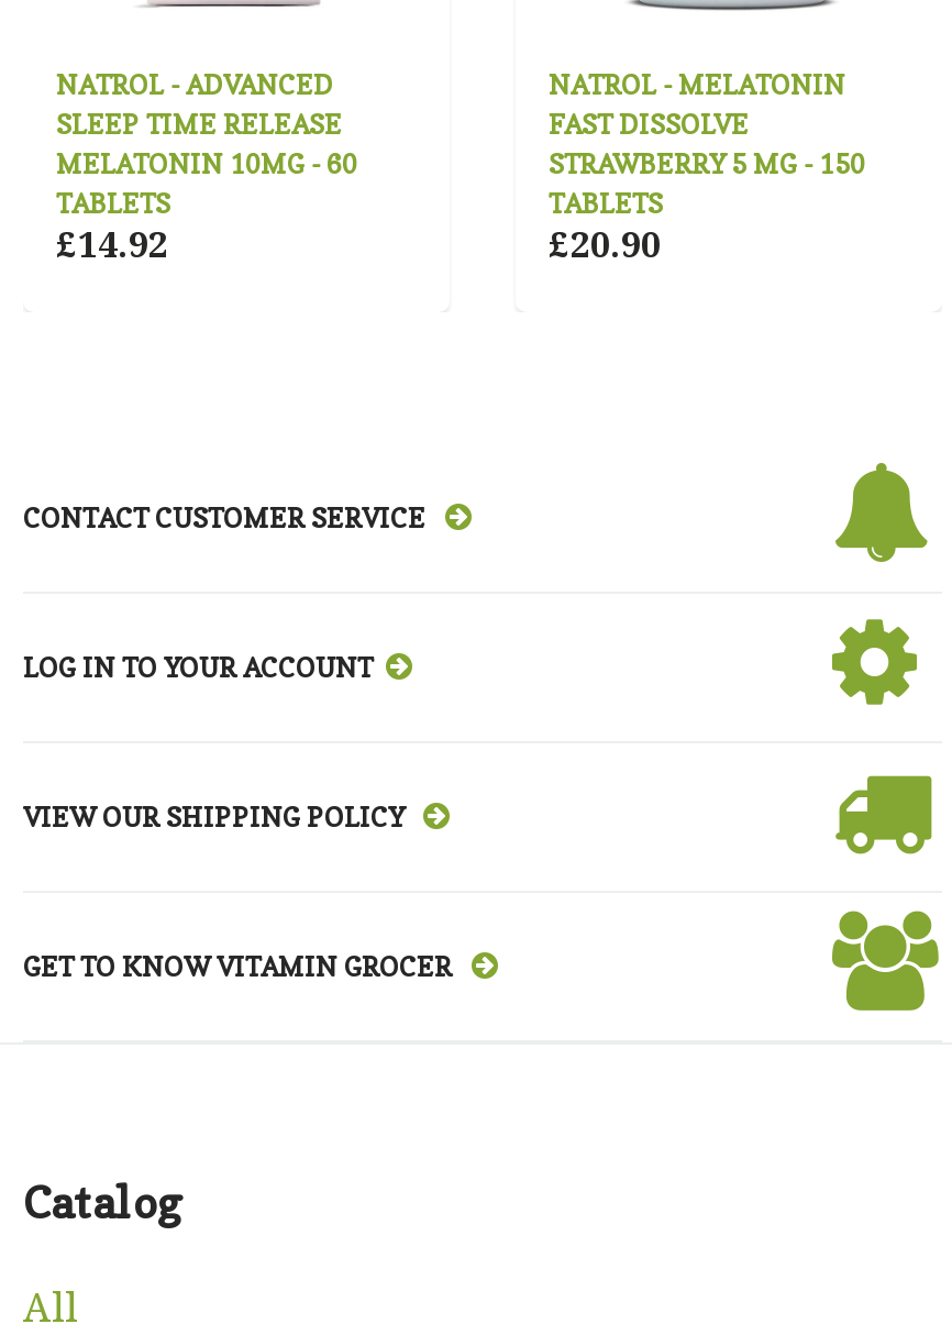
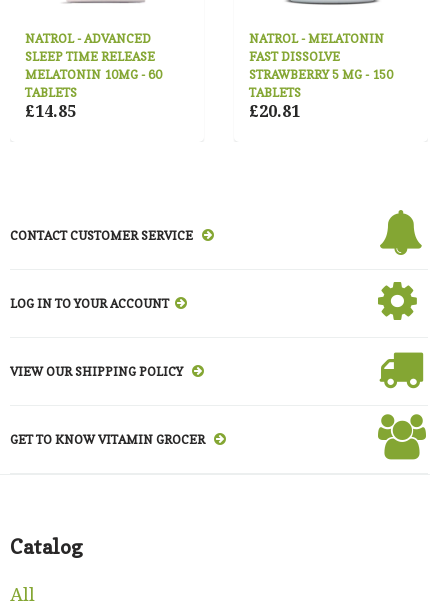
[56,224,168,266] £14.92 -> [25,102,76,121] £14.85
[549,224,661,266] £20.90 -> [249,102,300,121] £20.81

